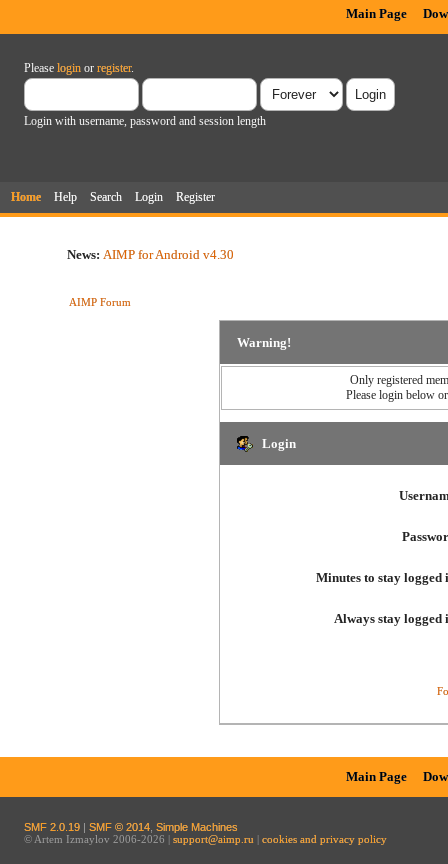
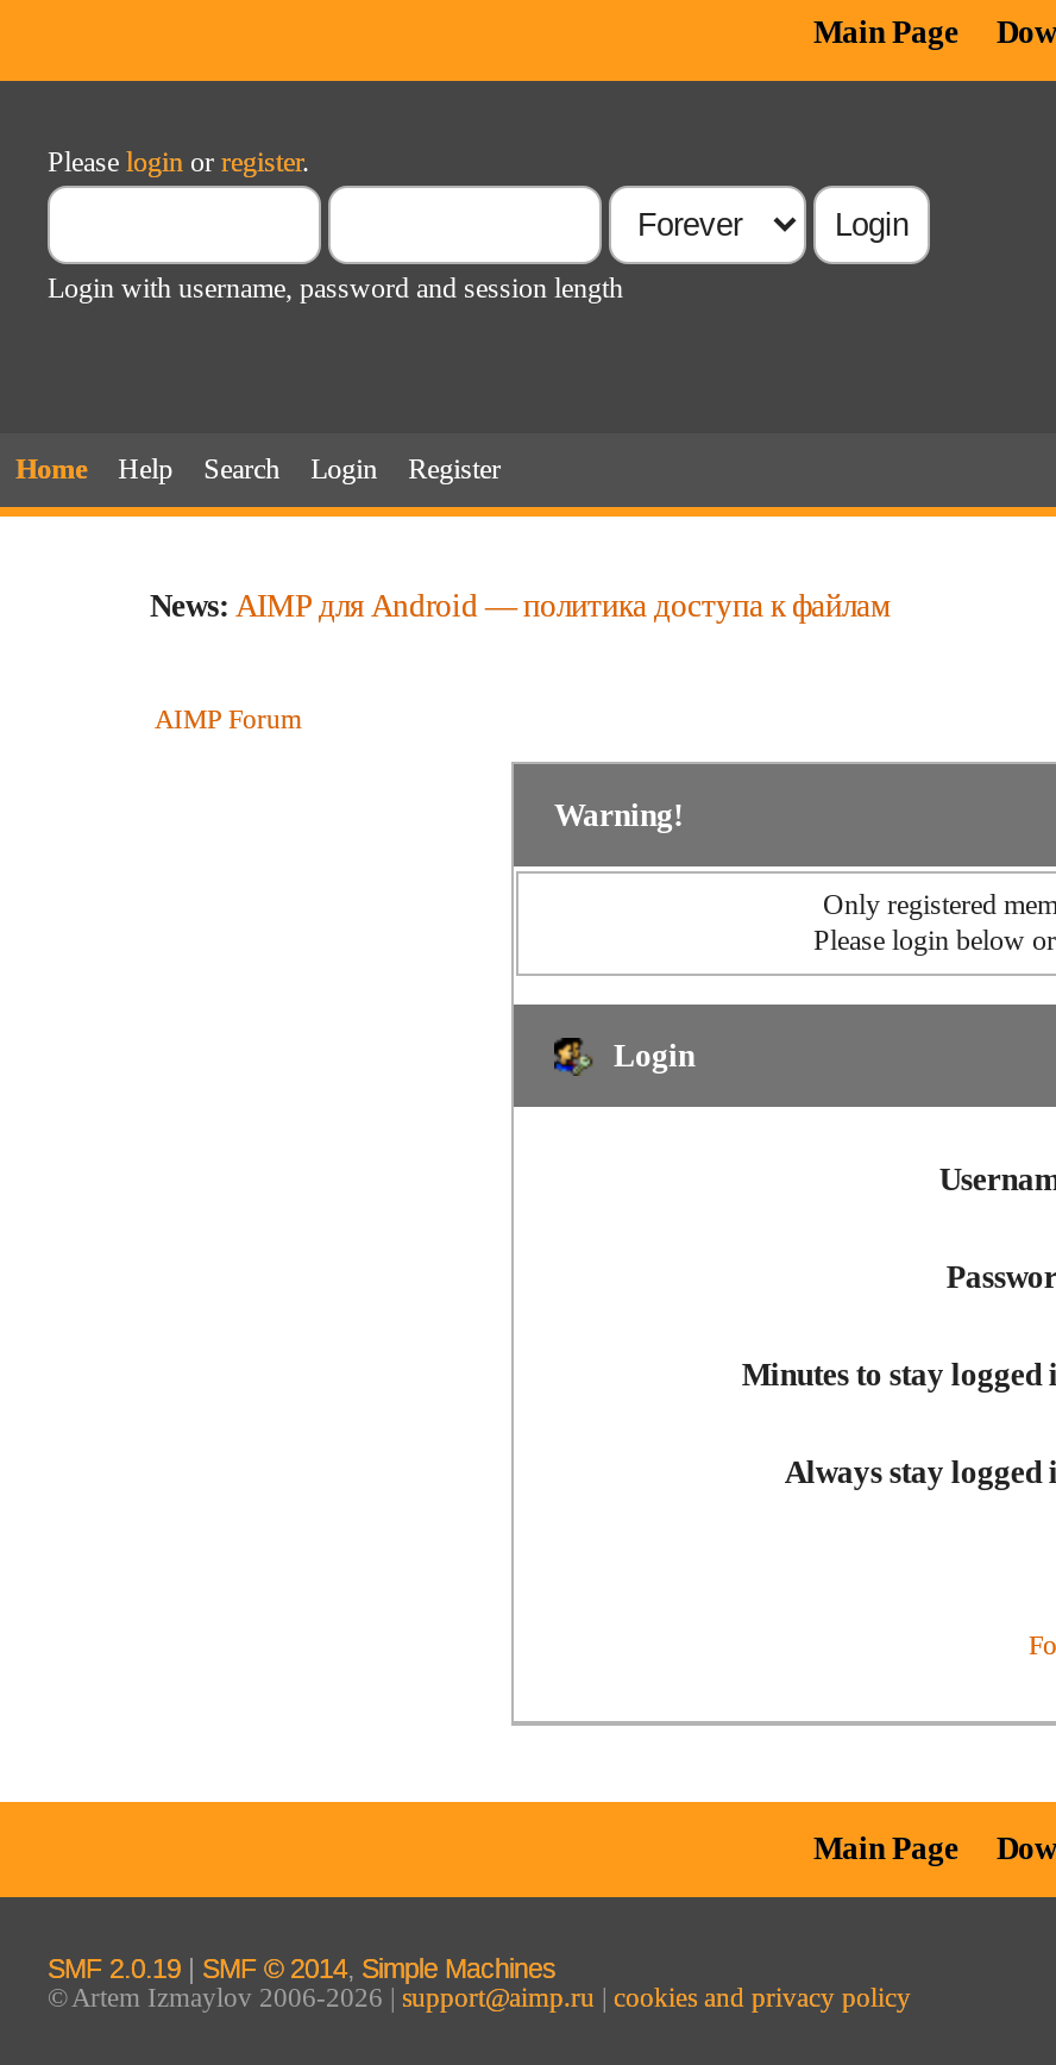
[67,247,234,262] News: AIMP for Android v4.30 -> [150,588,890,624] News: AIMP для Android — политика доступа к файлам

